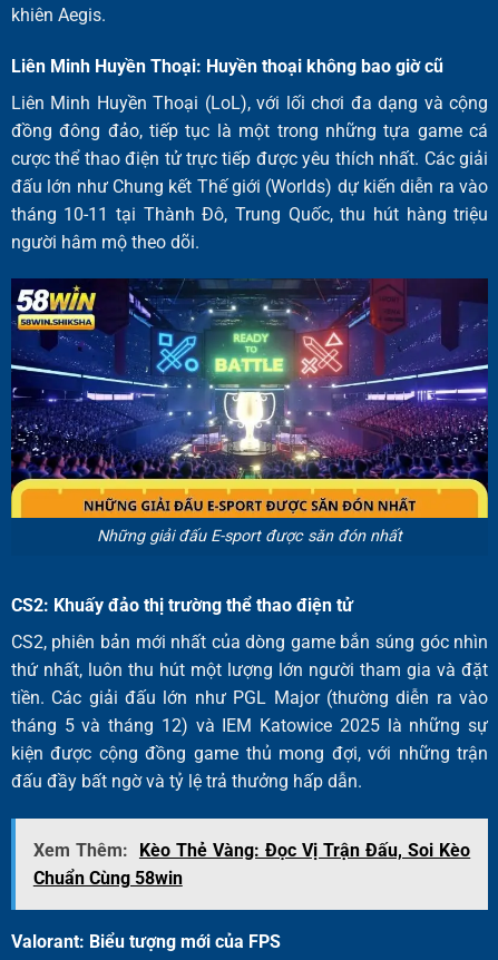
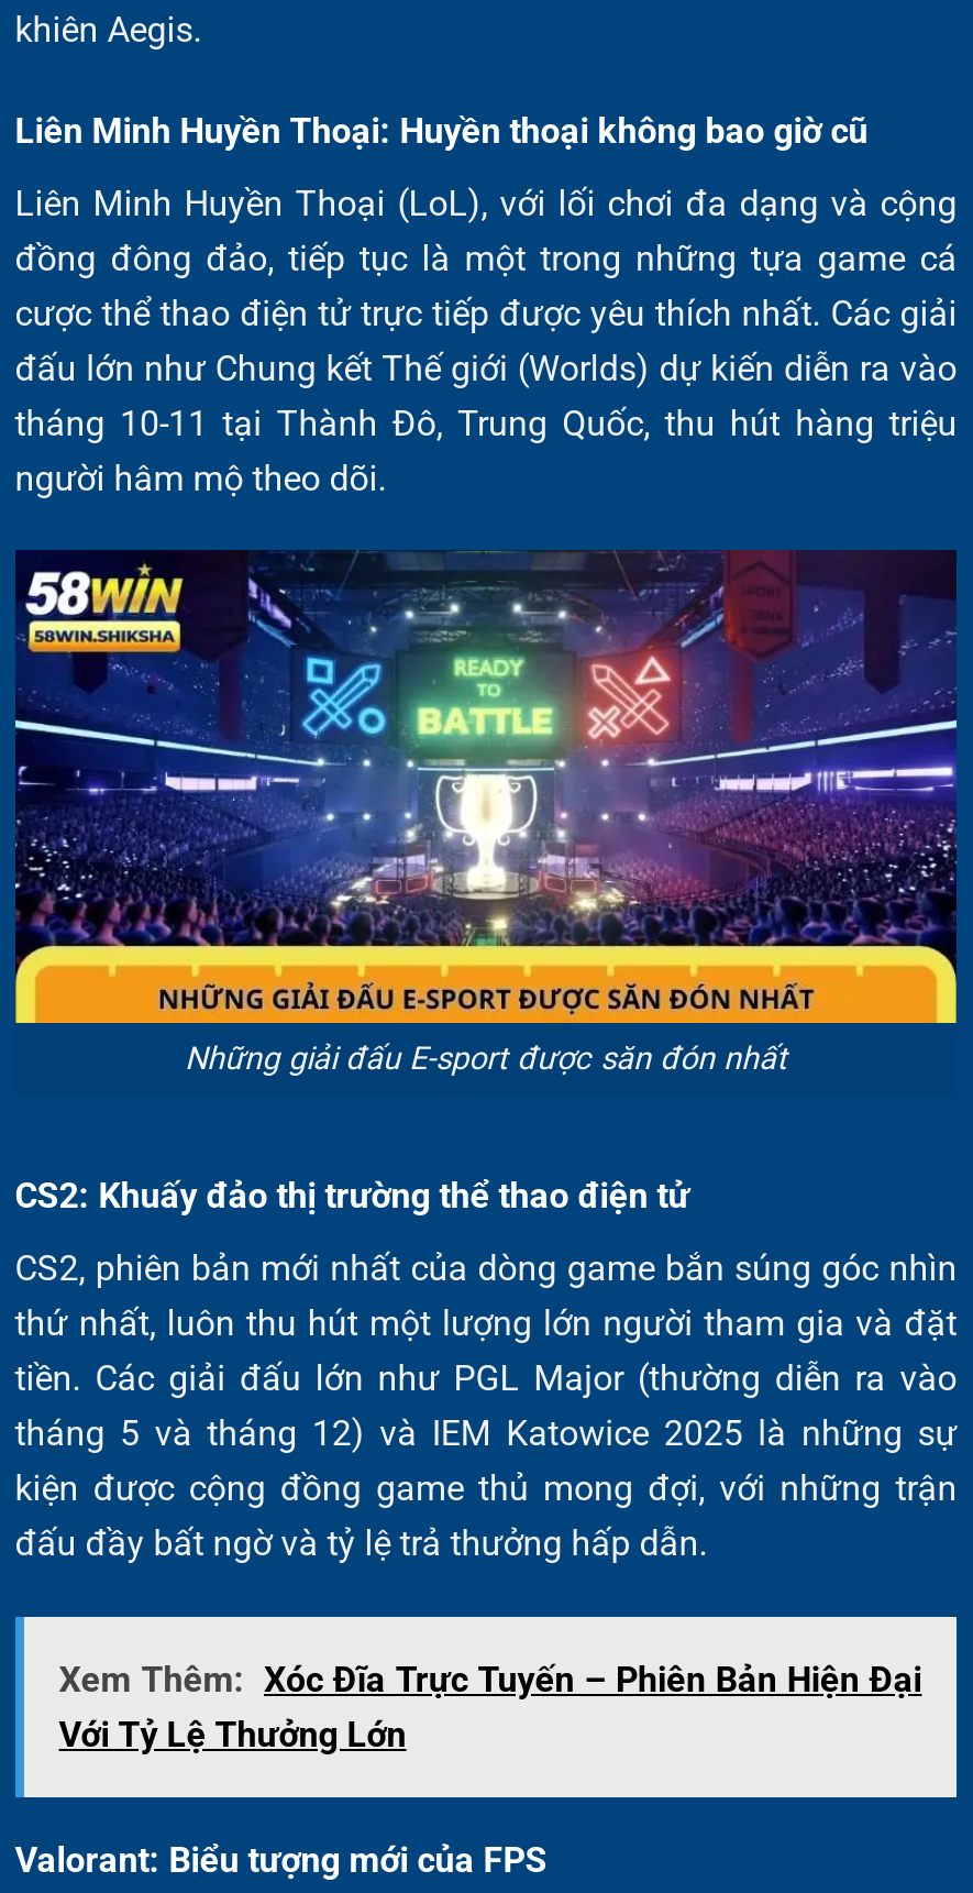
[33,840,470,889] Xem Thêm: Kèo Thẻ Vàng: Đọc Vị Trận Đấu, Soi Kèo | Chuẩn Cùng 58win -> [59,1658,922,1755] Xem Thêm: Xóc Đĩa Trực Tuyến – Phiên Bản Hiện Đại | Với Tỷ Lệ Thưởng Lớn

